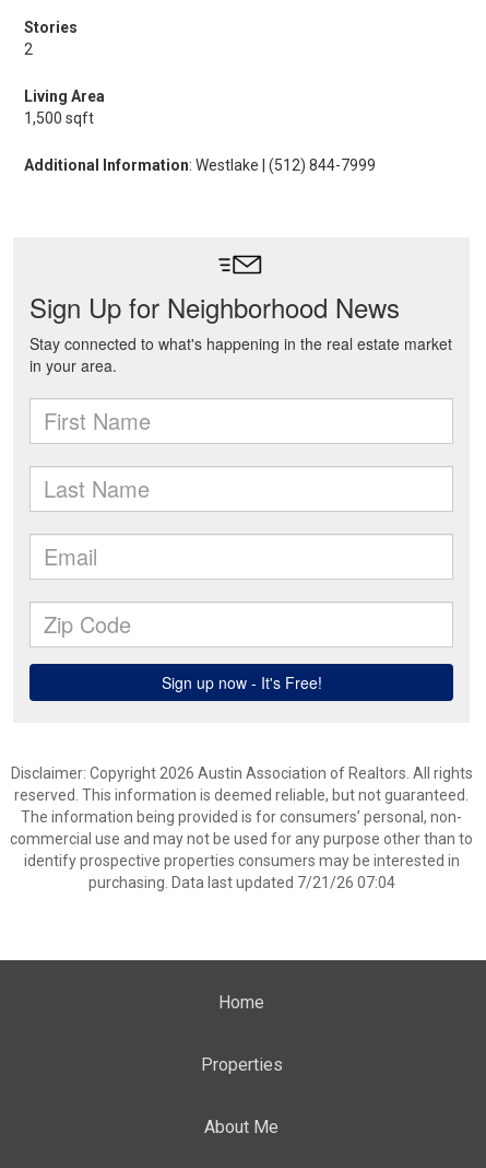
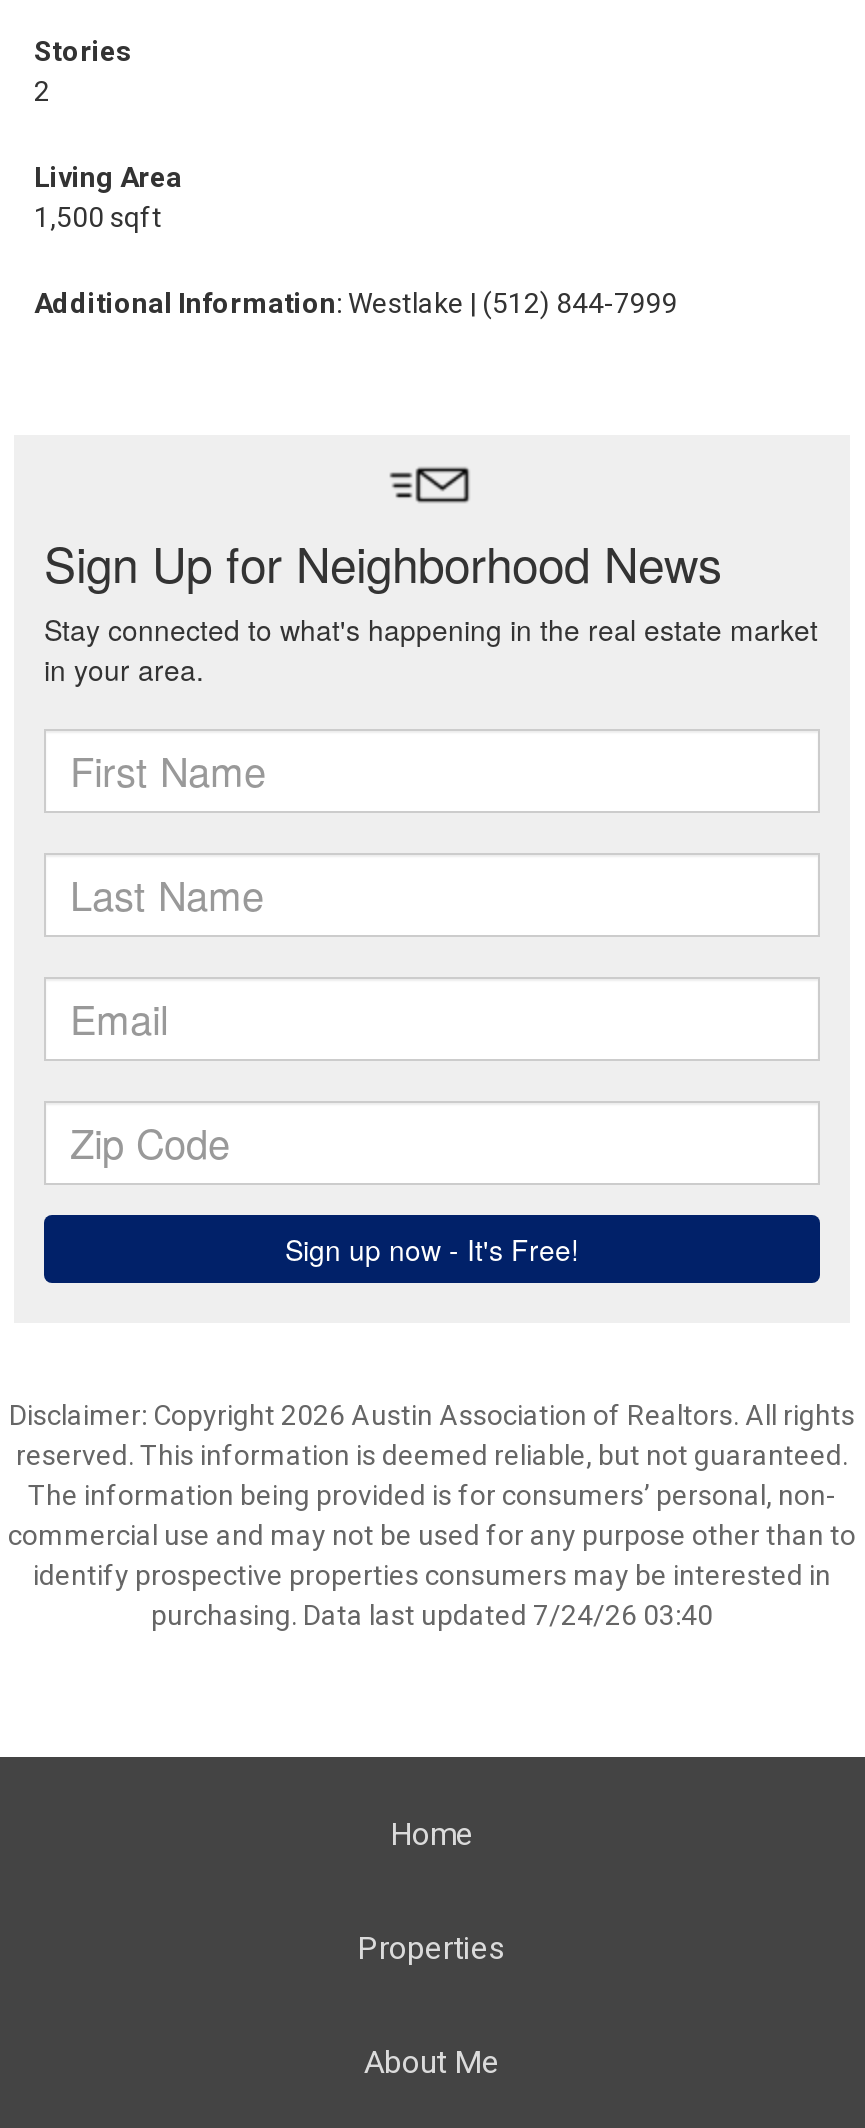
[88,874,395,891] purchasing. Data last updated 7/21/26 07:04 -> [151,1599,713,1631] purchasing. Data last updated 7/24/26 03:40

